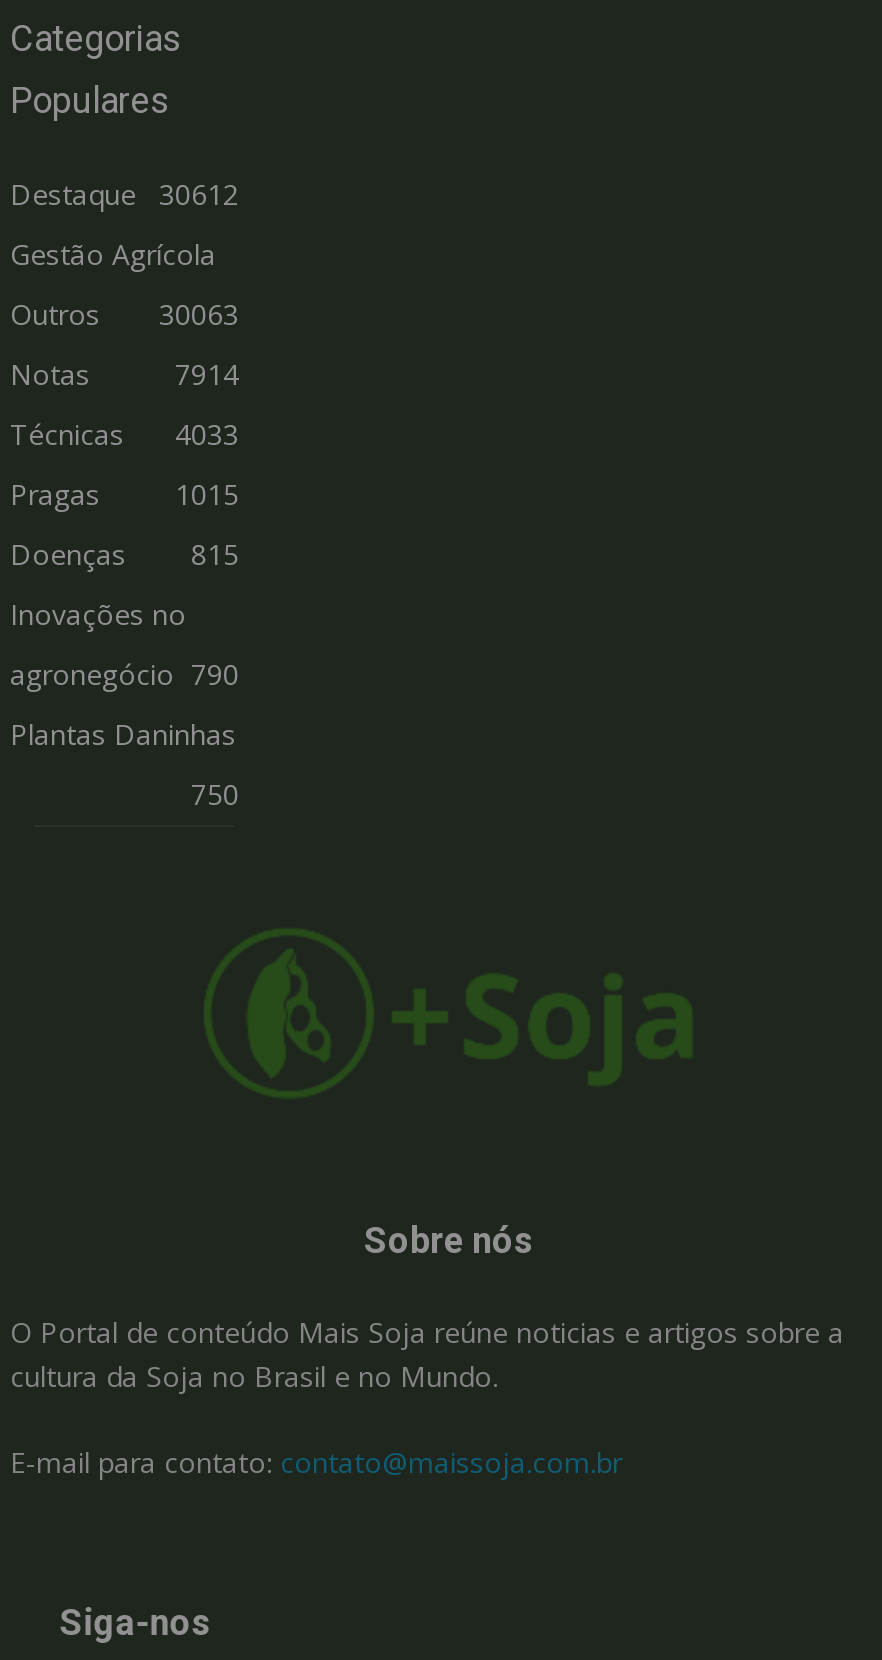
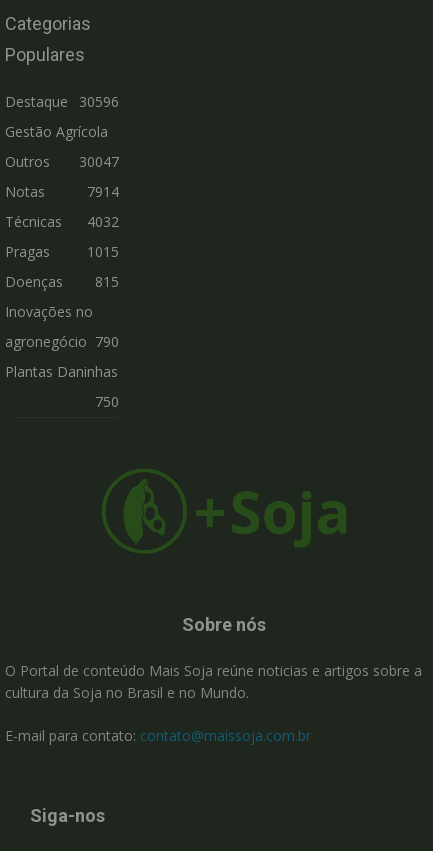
[10,175,239,213] Destaque 30612 -> [5,92,119,111] Destaque 30596
[10,295,239,333] Outros 30063 -> [5,152,119,171] Outros 30047
[10,415,239,453] Técnicas 4033 -> [5,212,119,231] Técnicas 4032

